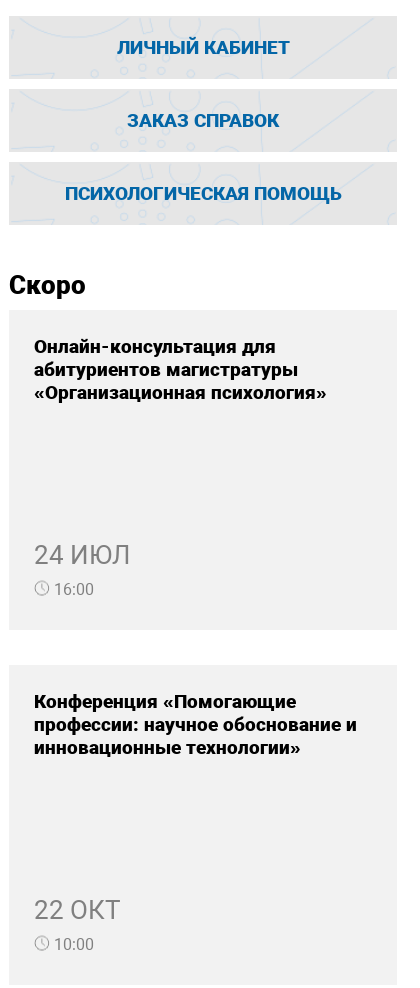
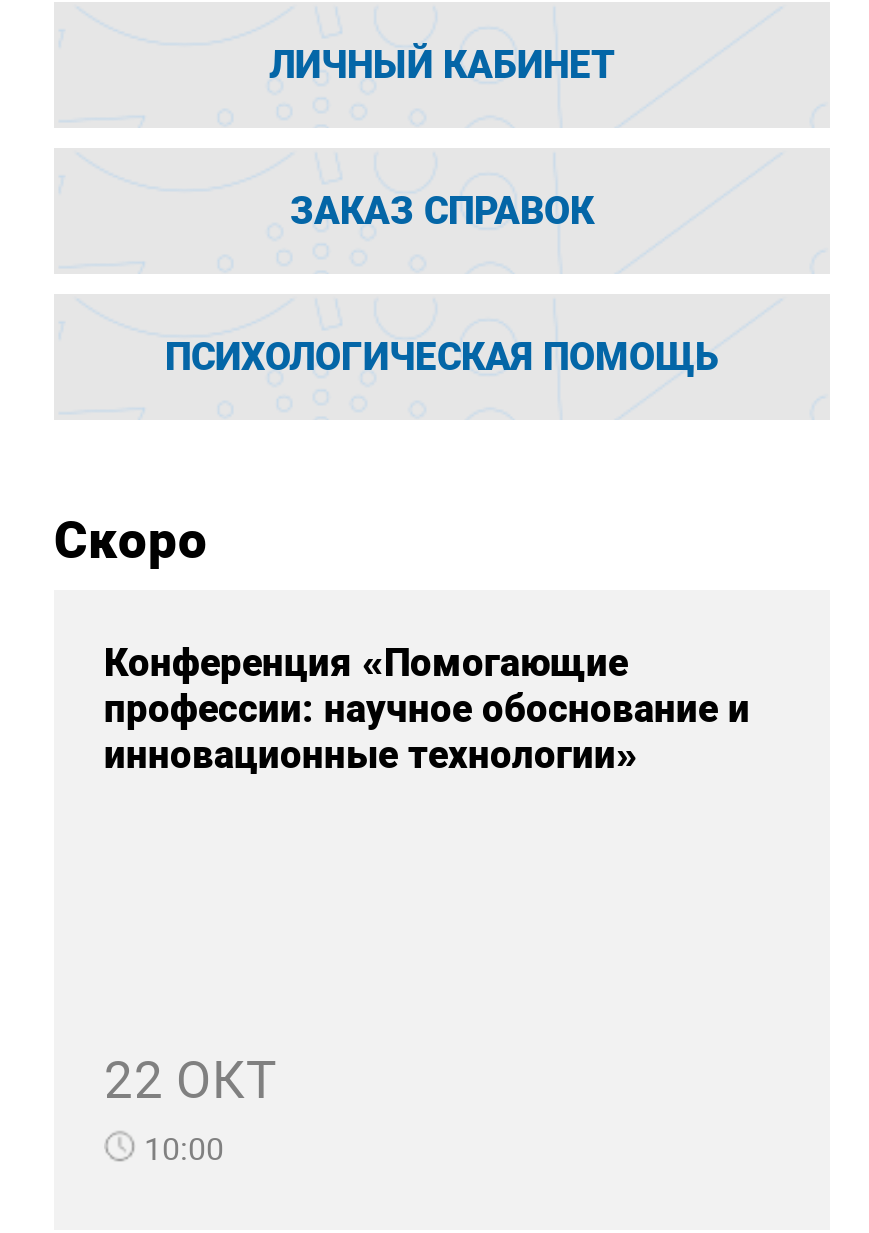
[34,335,327,404] Онлайн-консультация для | абитуриентов магистратуры | «Организационная психология» -> none
[34,540,130,599] 24 ИЮЛ | 16:00 -> none

